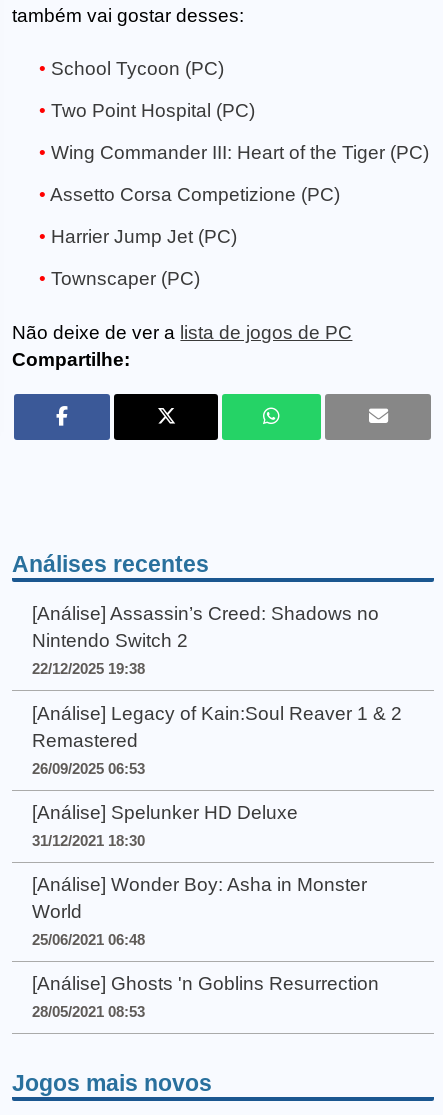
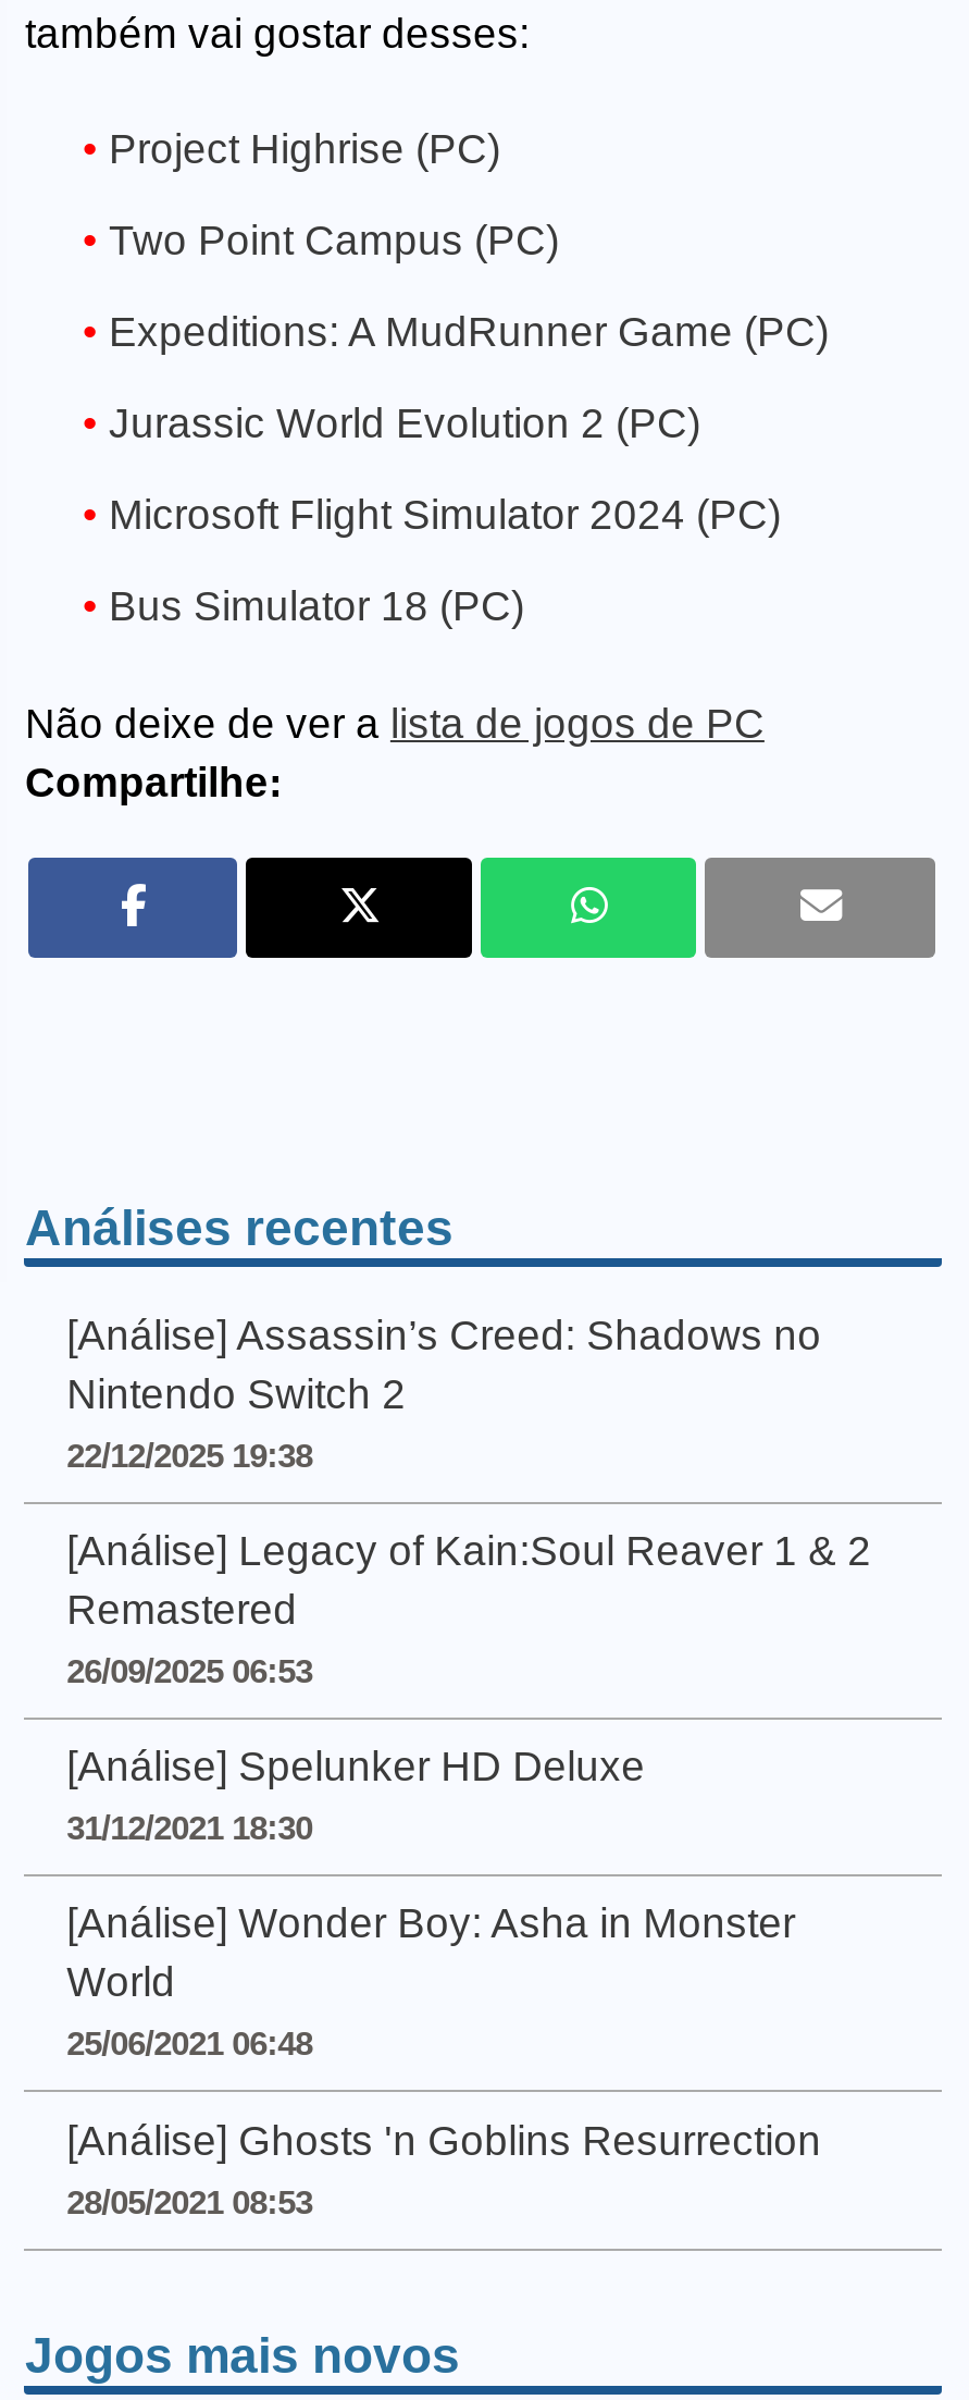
[51,58,224,79] School Tycoon (PC) -> [109,125,500,171] Project Highrise (PC)
[51,100,255,121] Two Point Hospital (PC) -> [109,217,559,263] Two Point Campus (PC)
[51,142,429,163] Wing Commander III: Heart of the Tiger (PC) -> [109,308,829,354] Expeditions: A MudRunner Game (PC)
[50,184,340,205] Assetto Corsa Competizione (PC) -> [109,400,700,445] Jurassic World Evolution 2 (PC)
[51,226,237,247] Harrier Jump Jet (PC) -> [109,491,781,537] Microsoft Flight Simulator 2024 (PC)
[51,268,200,289] Townscaper (PC) -> [109,583,524,628] Bus Simulator 18 (PC)

